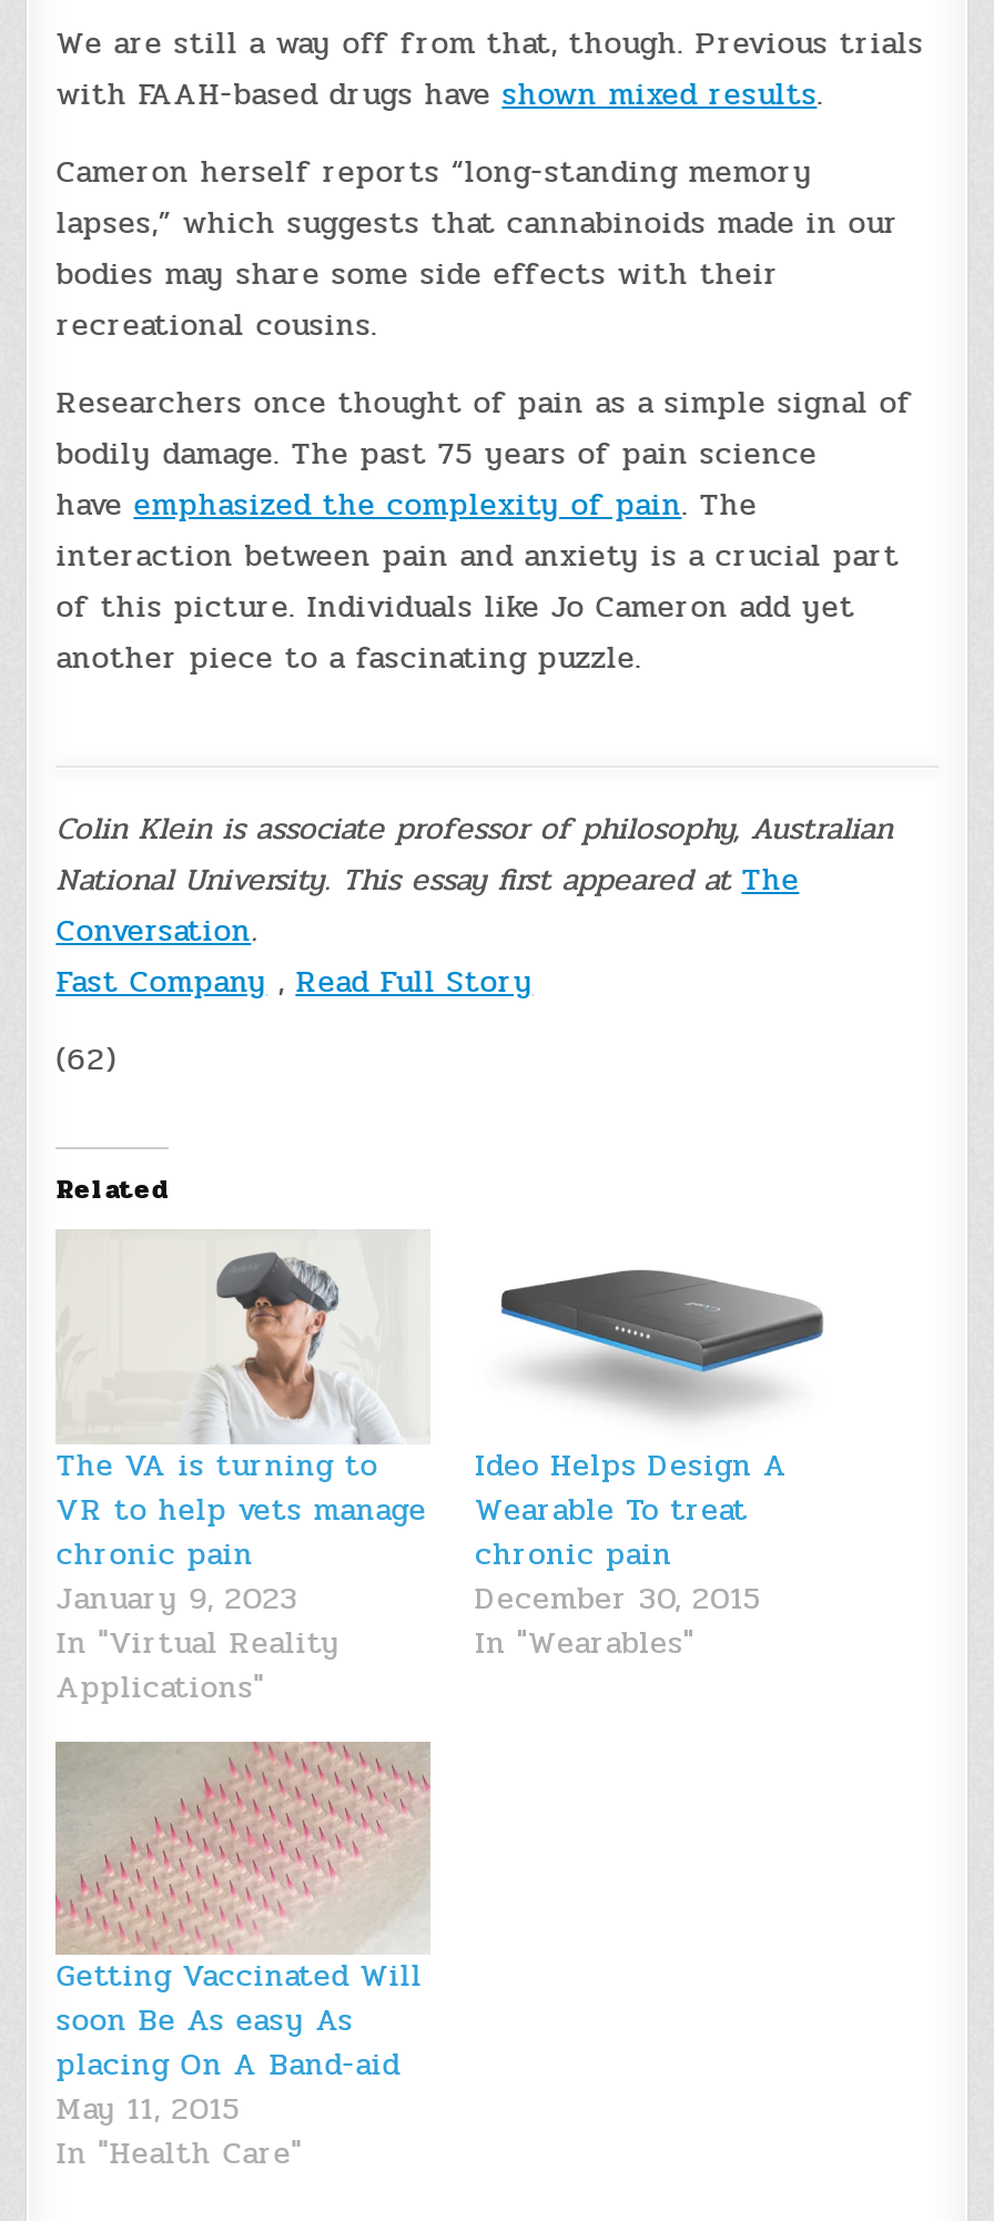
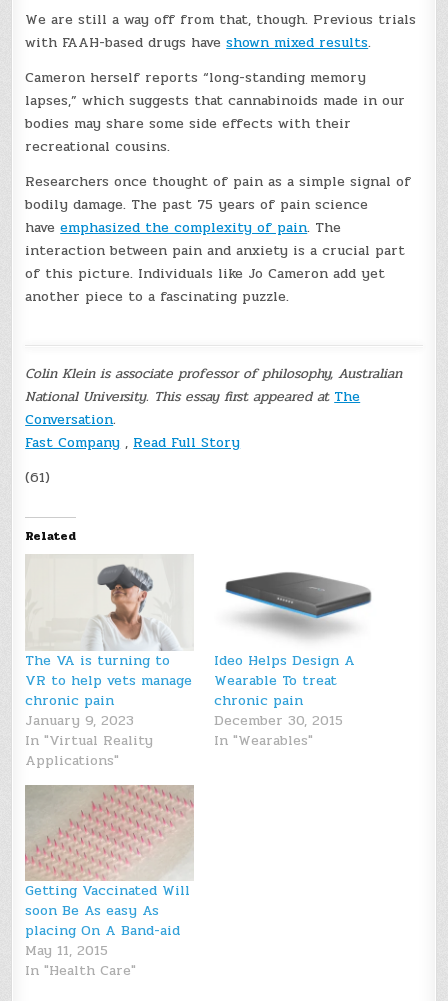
[56,1037,116,1083] (62) -> [25,467,50,488] (61)

